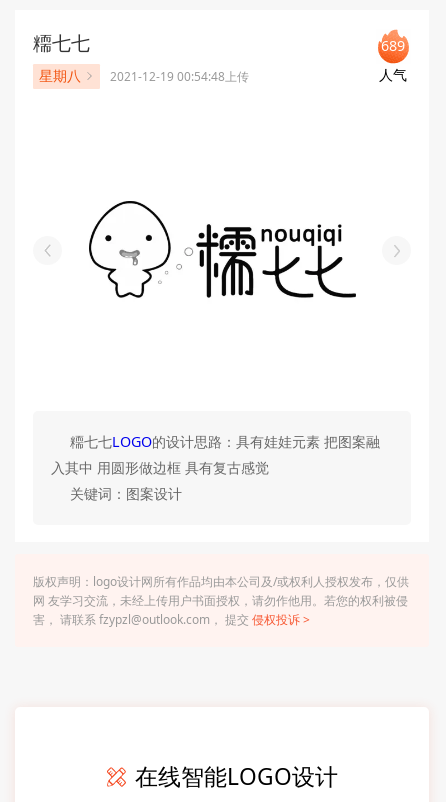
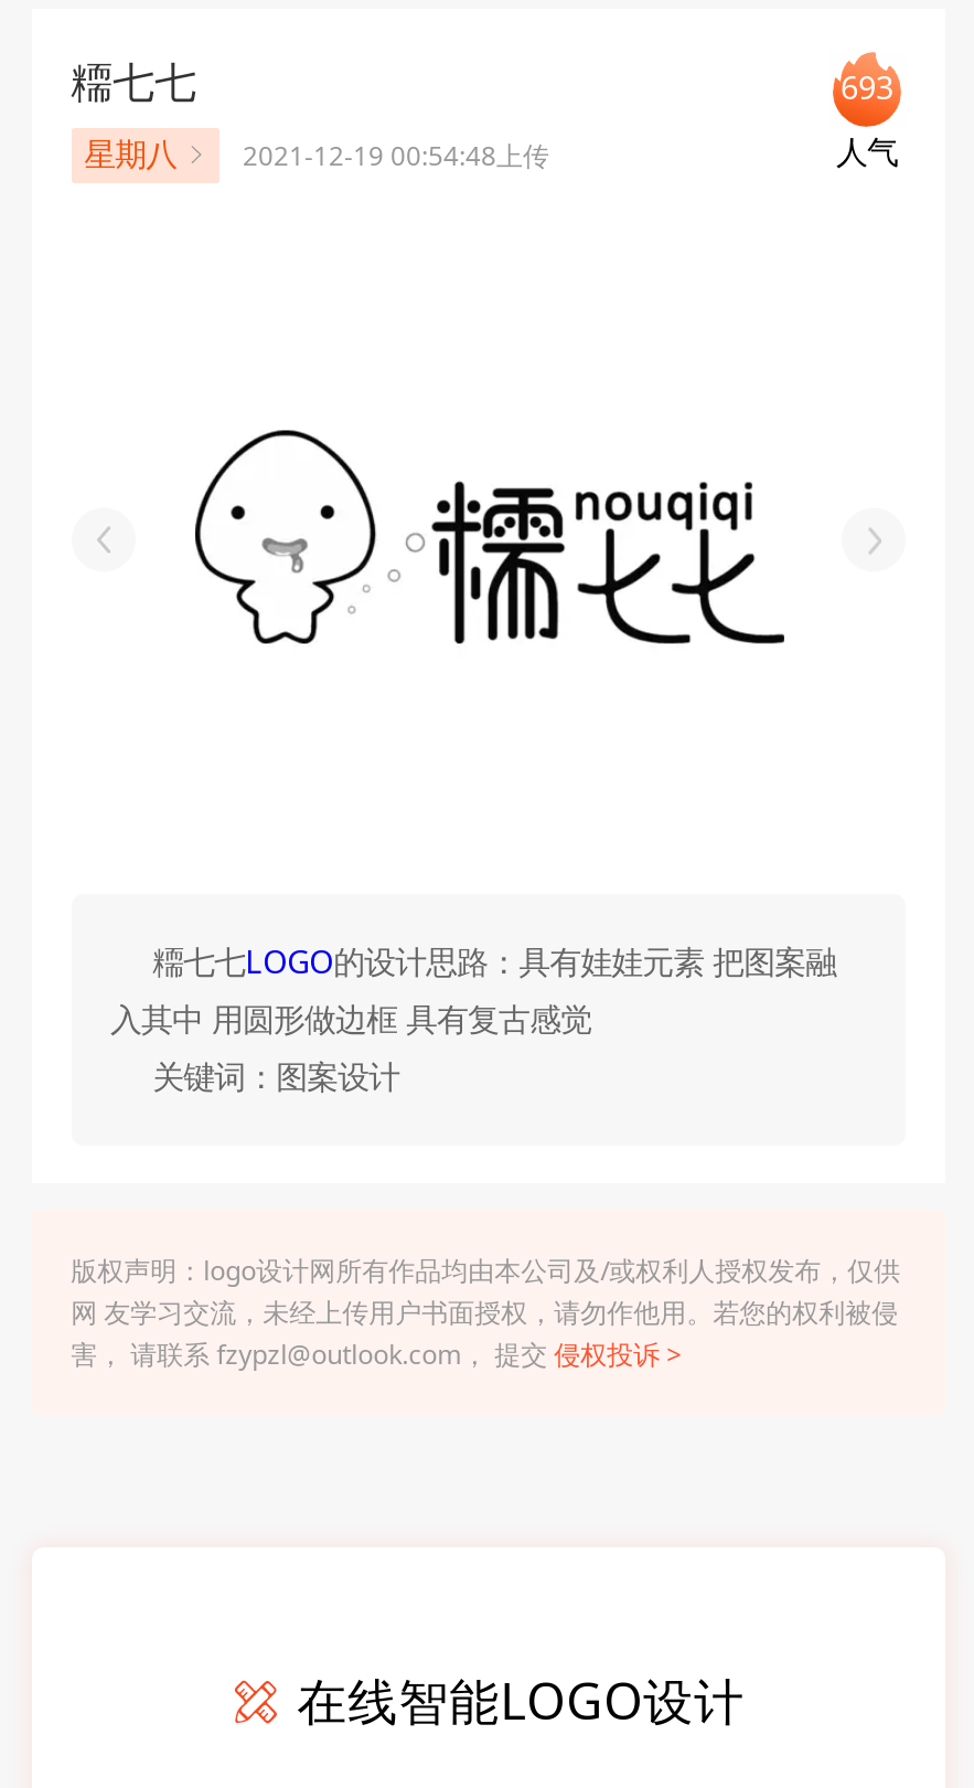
[381,36,405,55] 689 -> [841,66,893,108] 693

